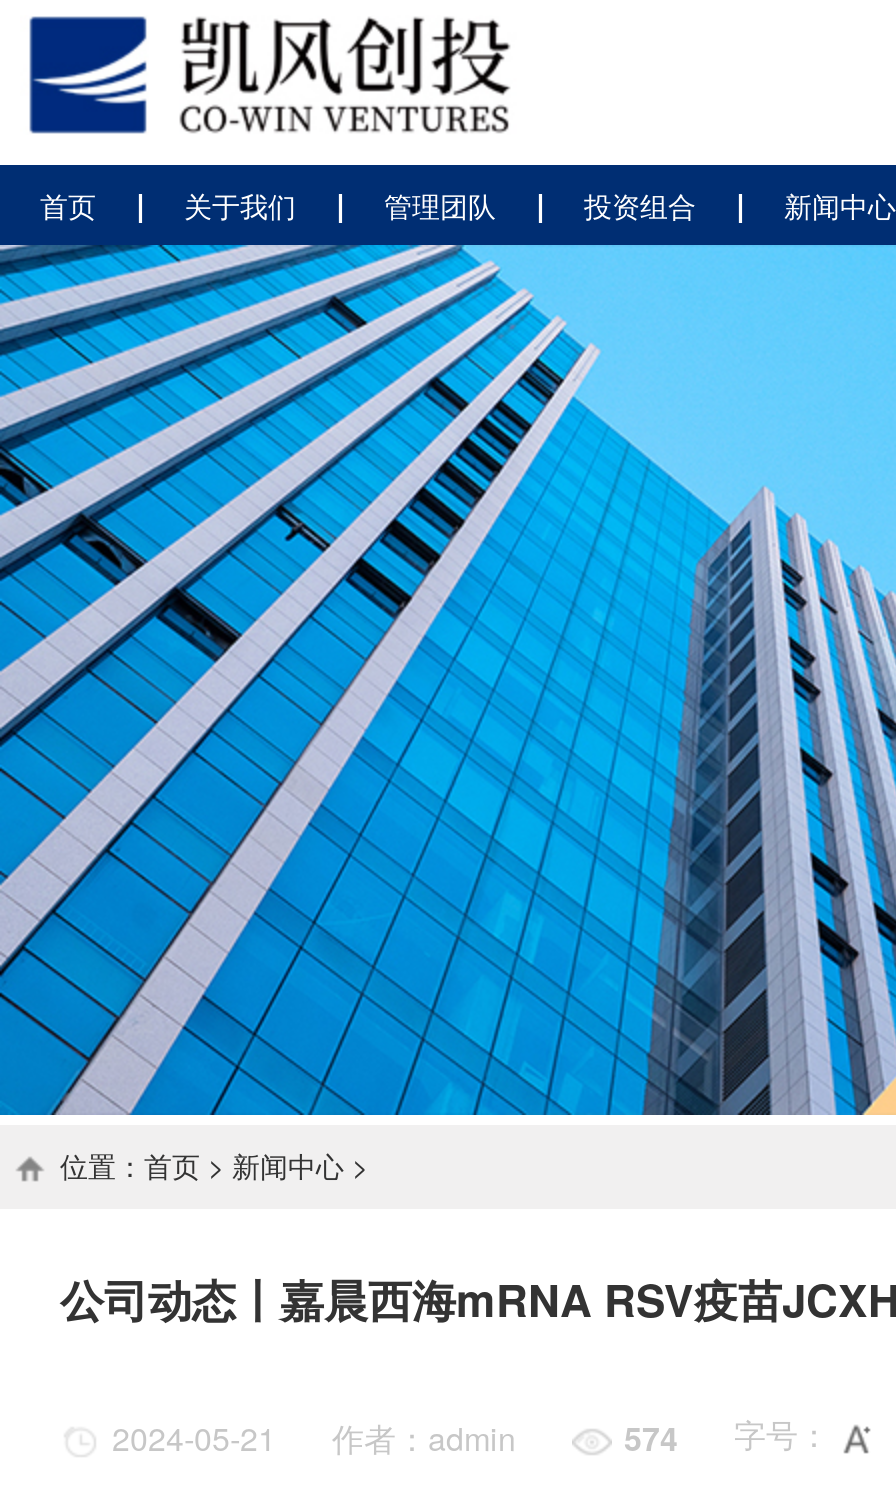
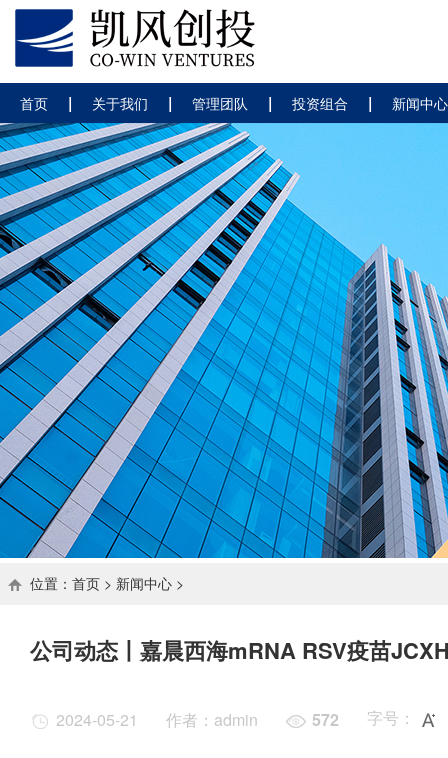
[624,1412,838,1461] 574 字号： -> [312,706,419,731] 572 字号：

